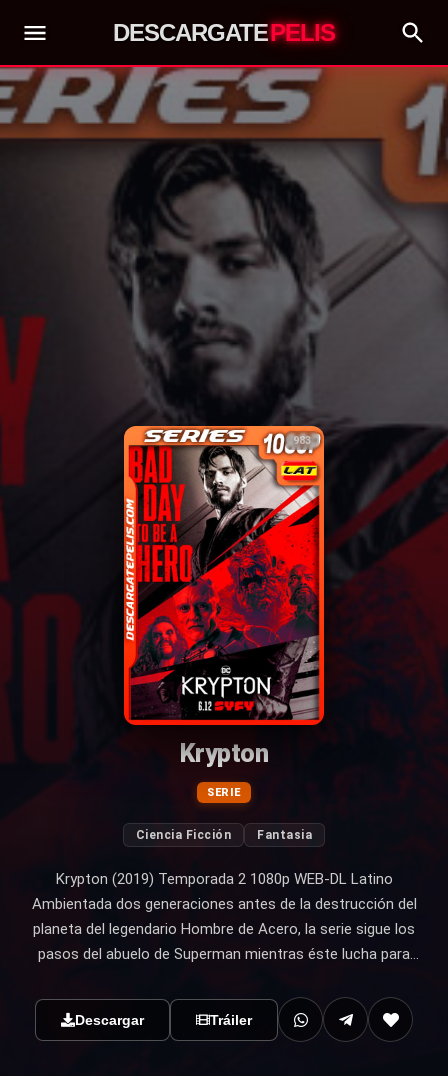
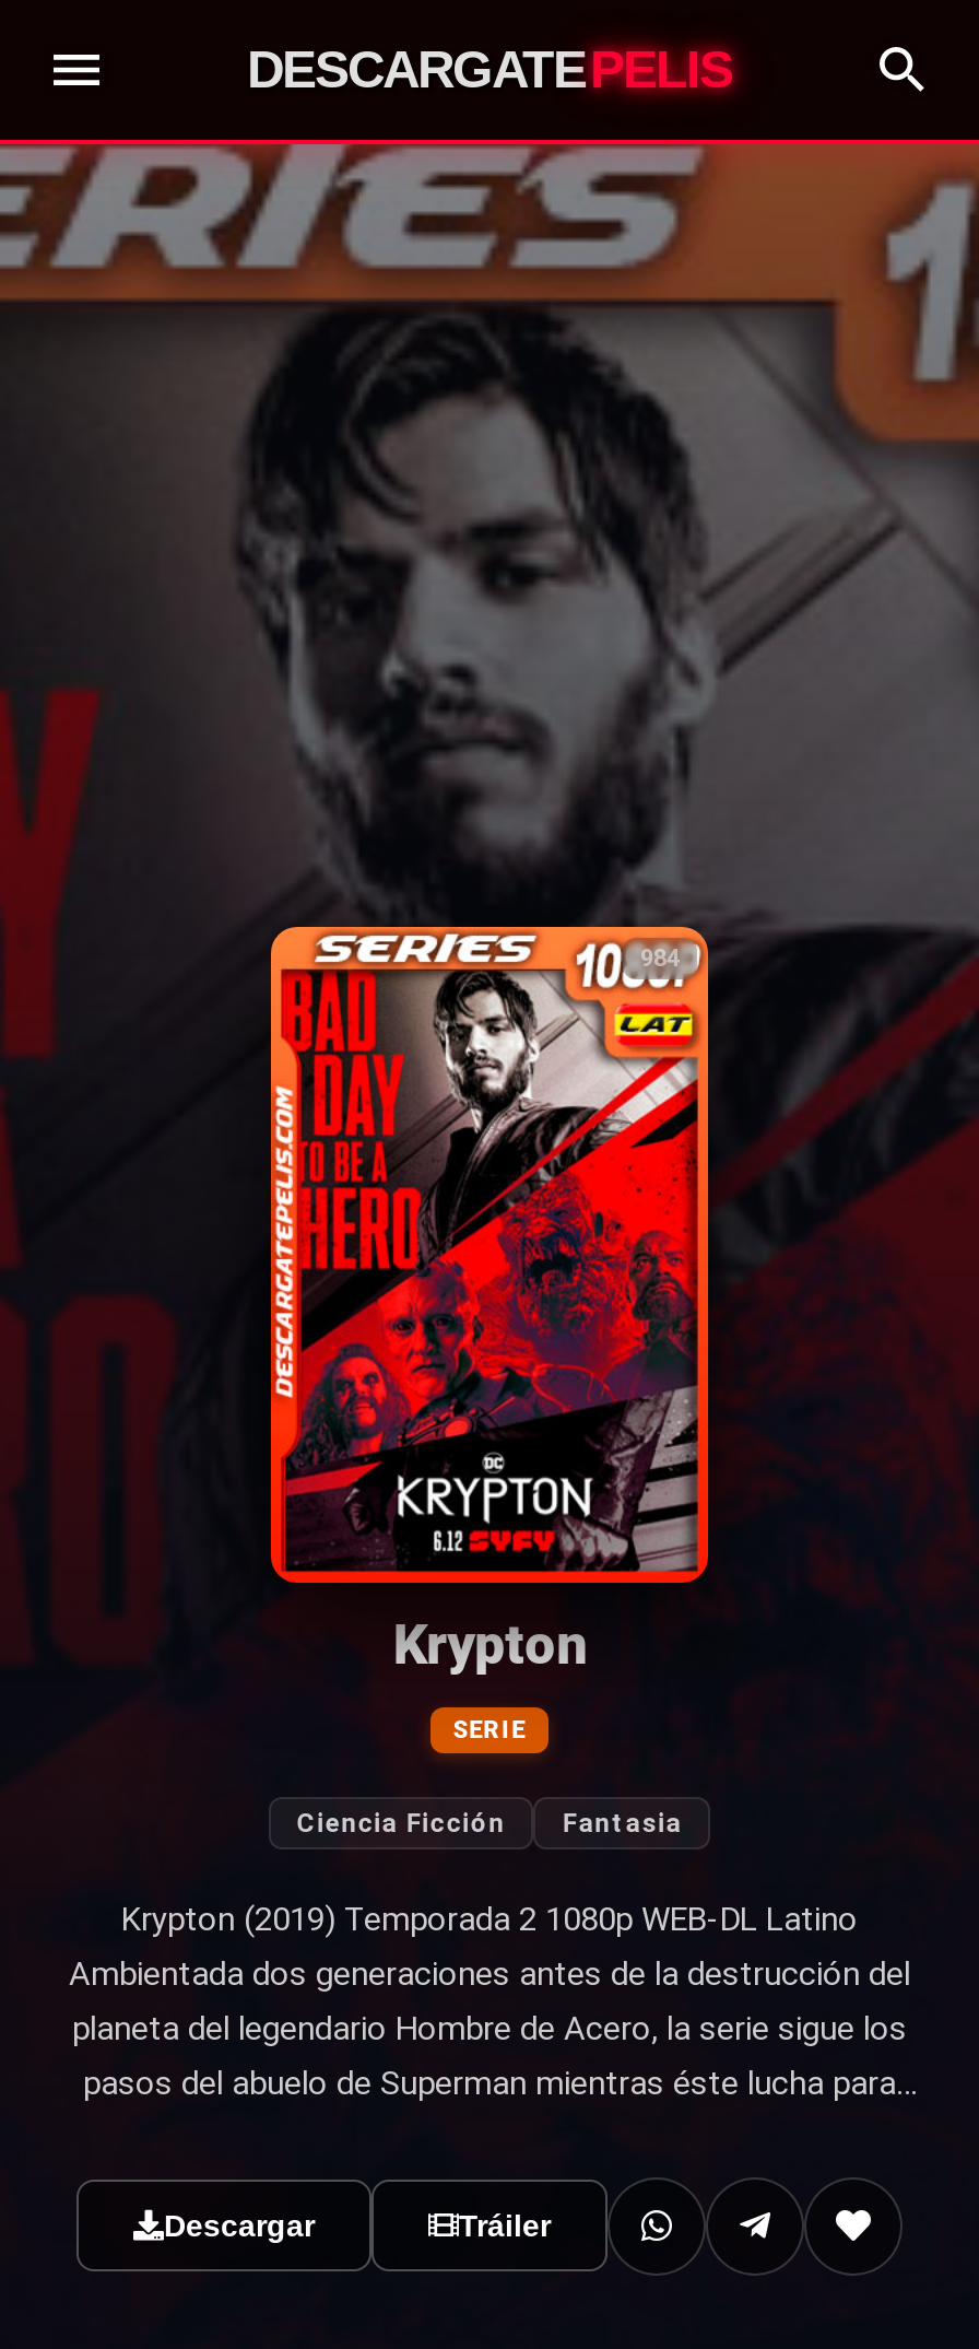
[293,433,311,446] 983 -> [640,944,680,973] 984

